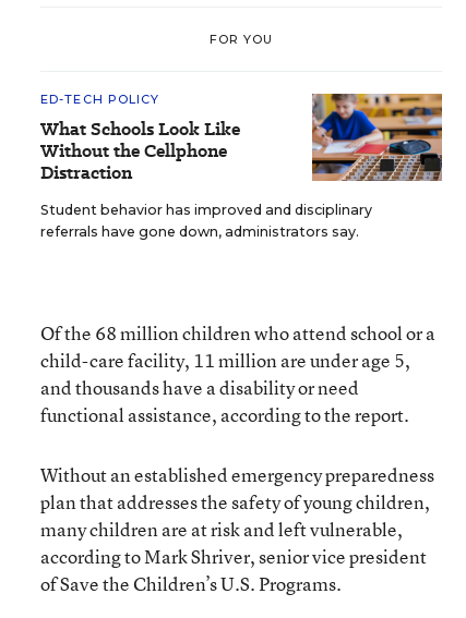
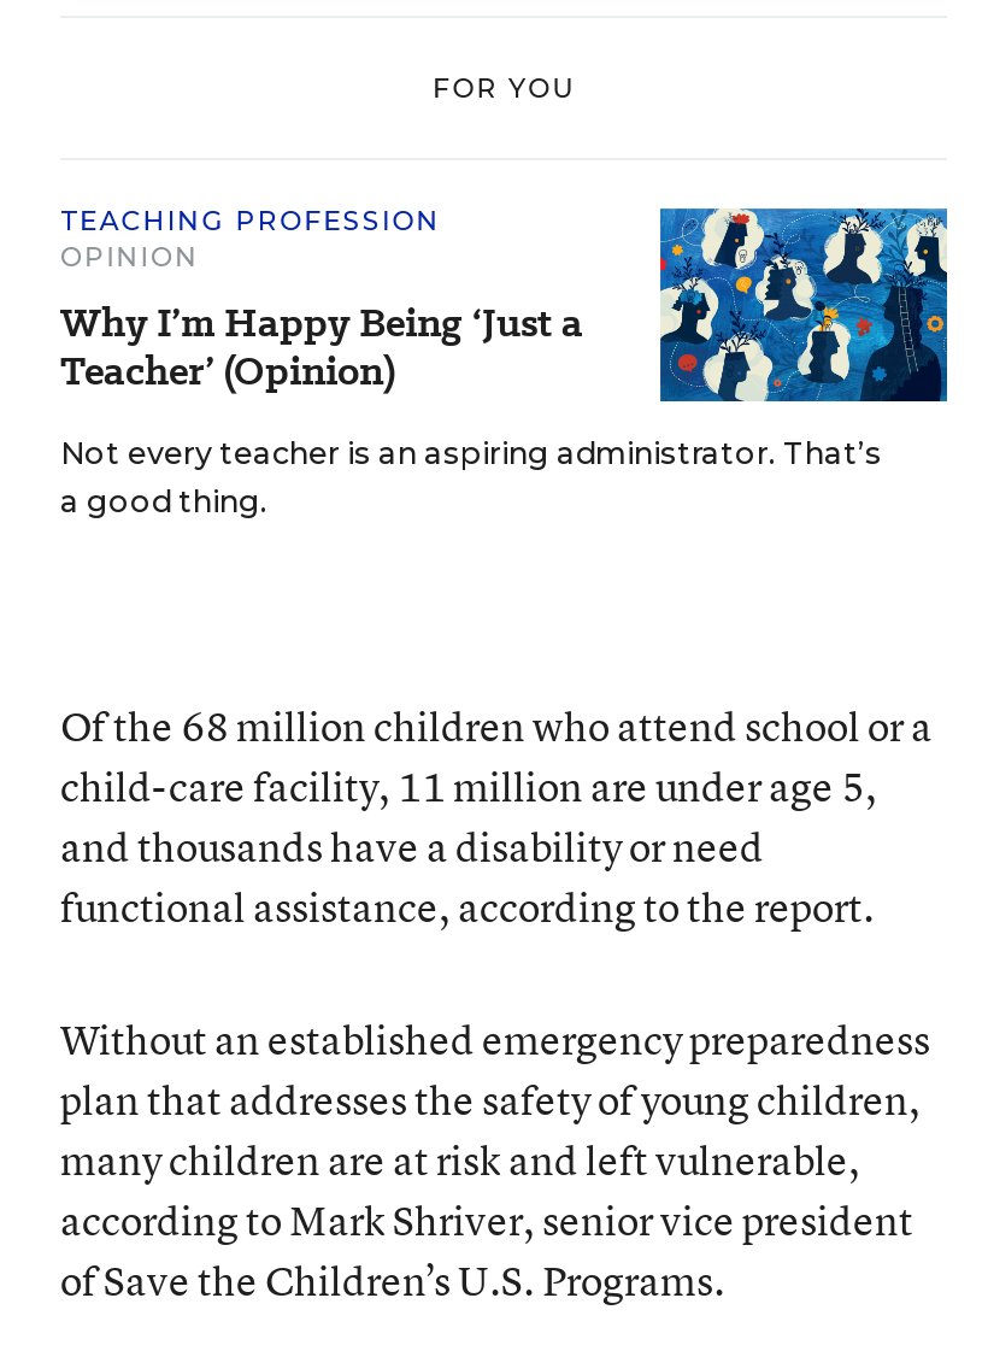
[40,92,240,185] ED-TECH POLICY | What Schools Look Like | Without the Cellphone | Distraction -> [60,204,583,399] TEACHING PROFESSION | OPINION | Why I’m Happy Being ‘Just a | Teacher’ (Opinion)
[40,93,443,240] [image] | Student behavior has improved and disciplinary | referrals have gone down, administrators say. -> [60,206,949,519] [image] | Not every teacher is an aspiring administrator. That’s | a good thing.

